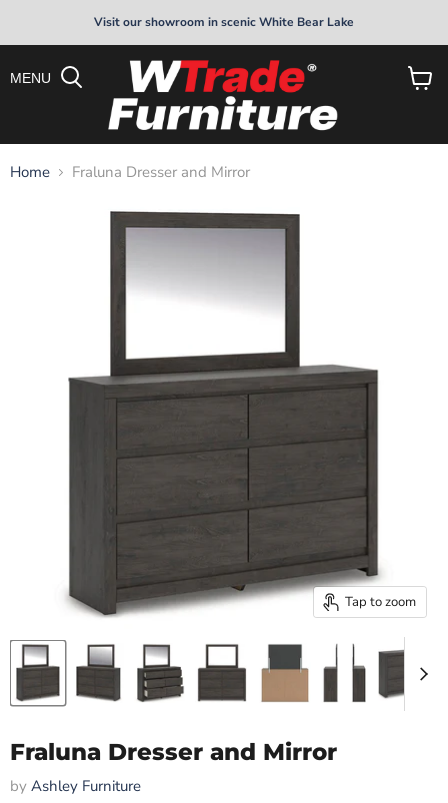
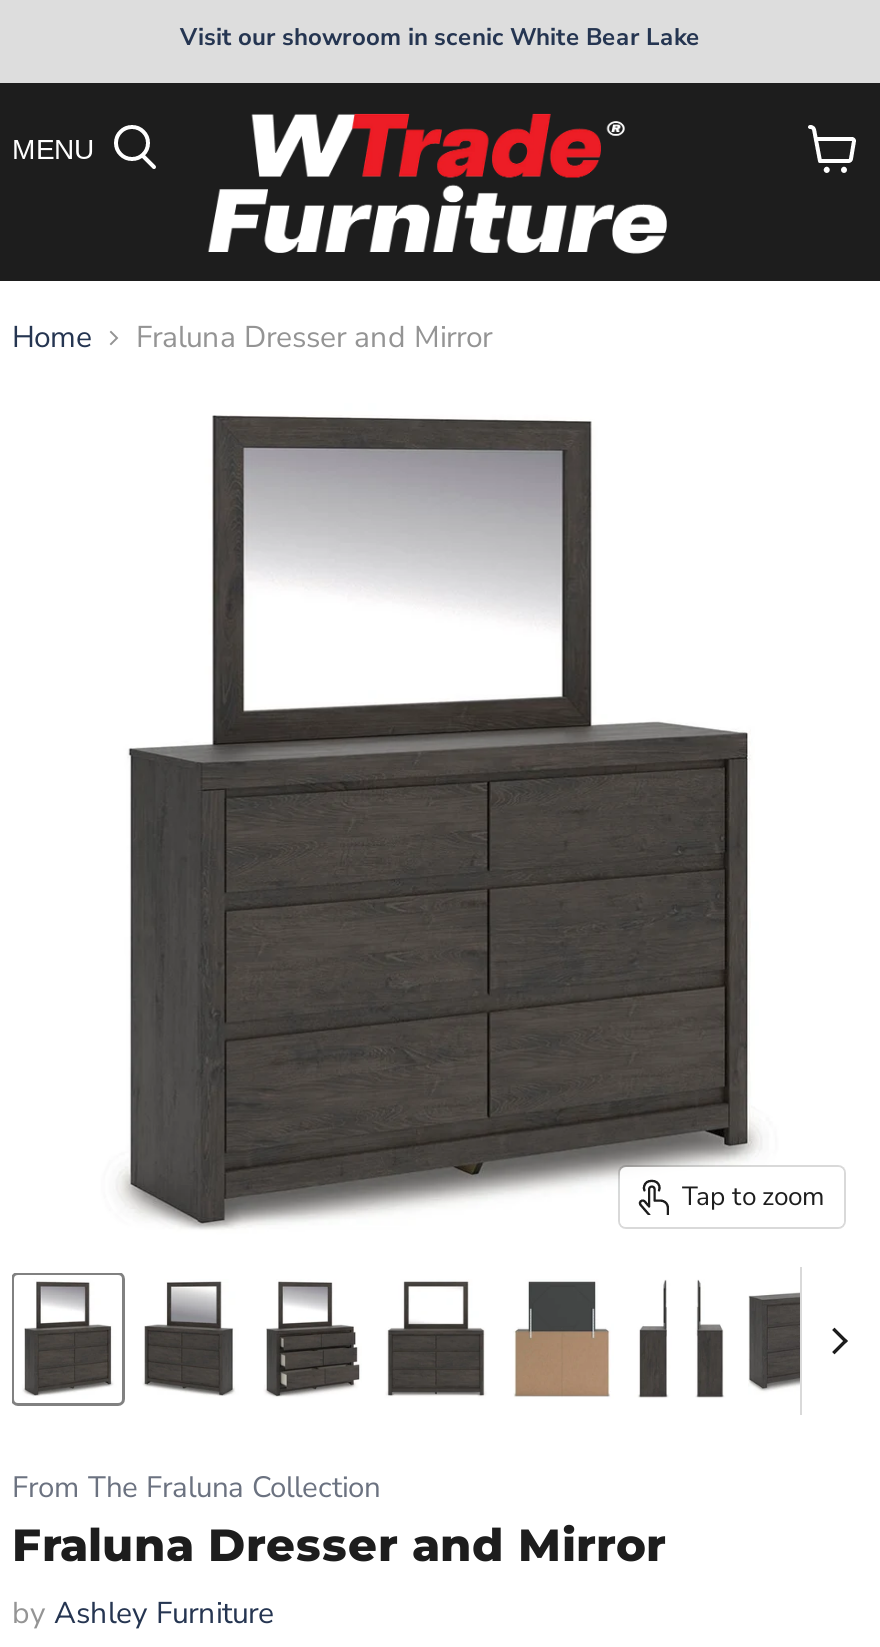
none -> [12,1467,380,1507] From The Fraluna Collection

